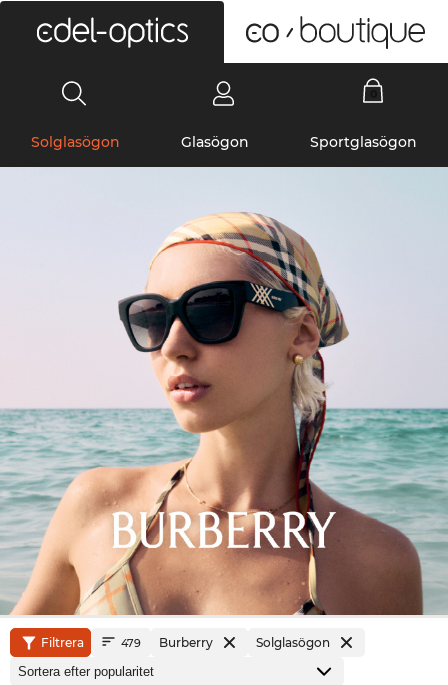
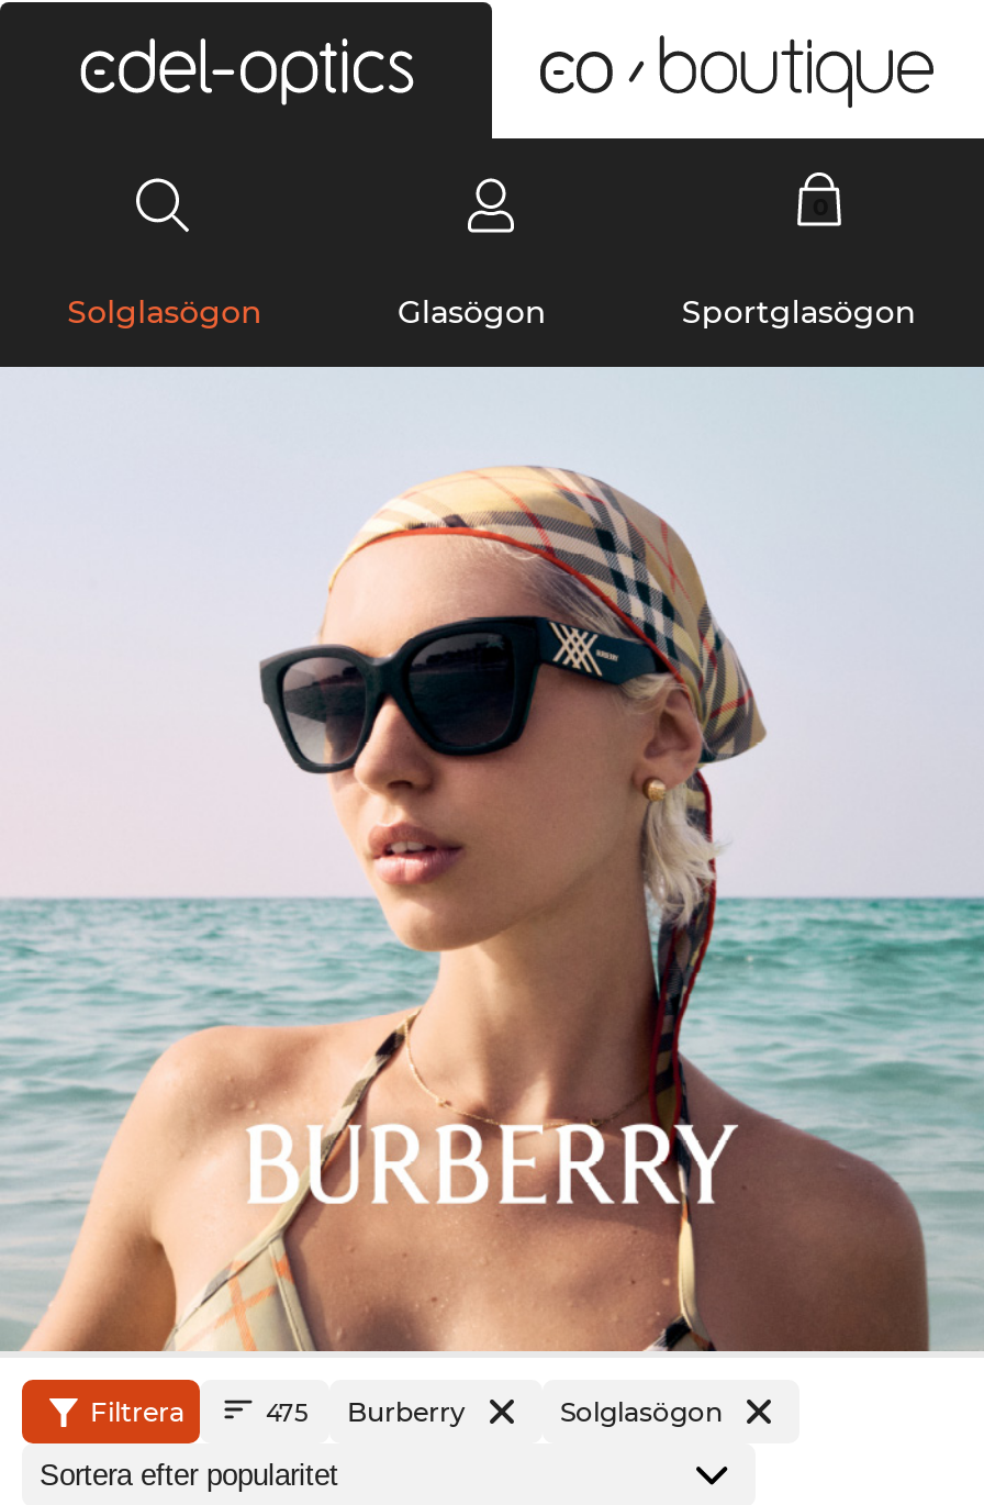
[121,635,213,650] 479 Burberry -> [266,1395,466,1428] 475 Burberry

